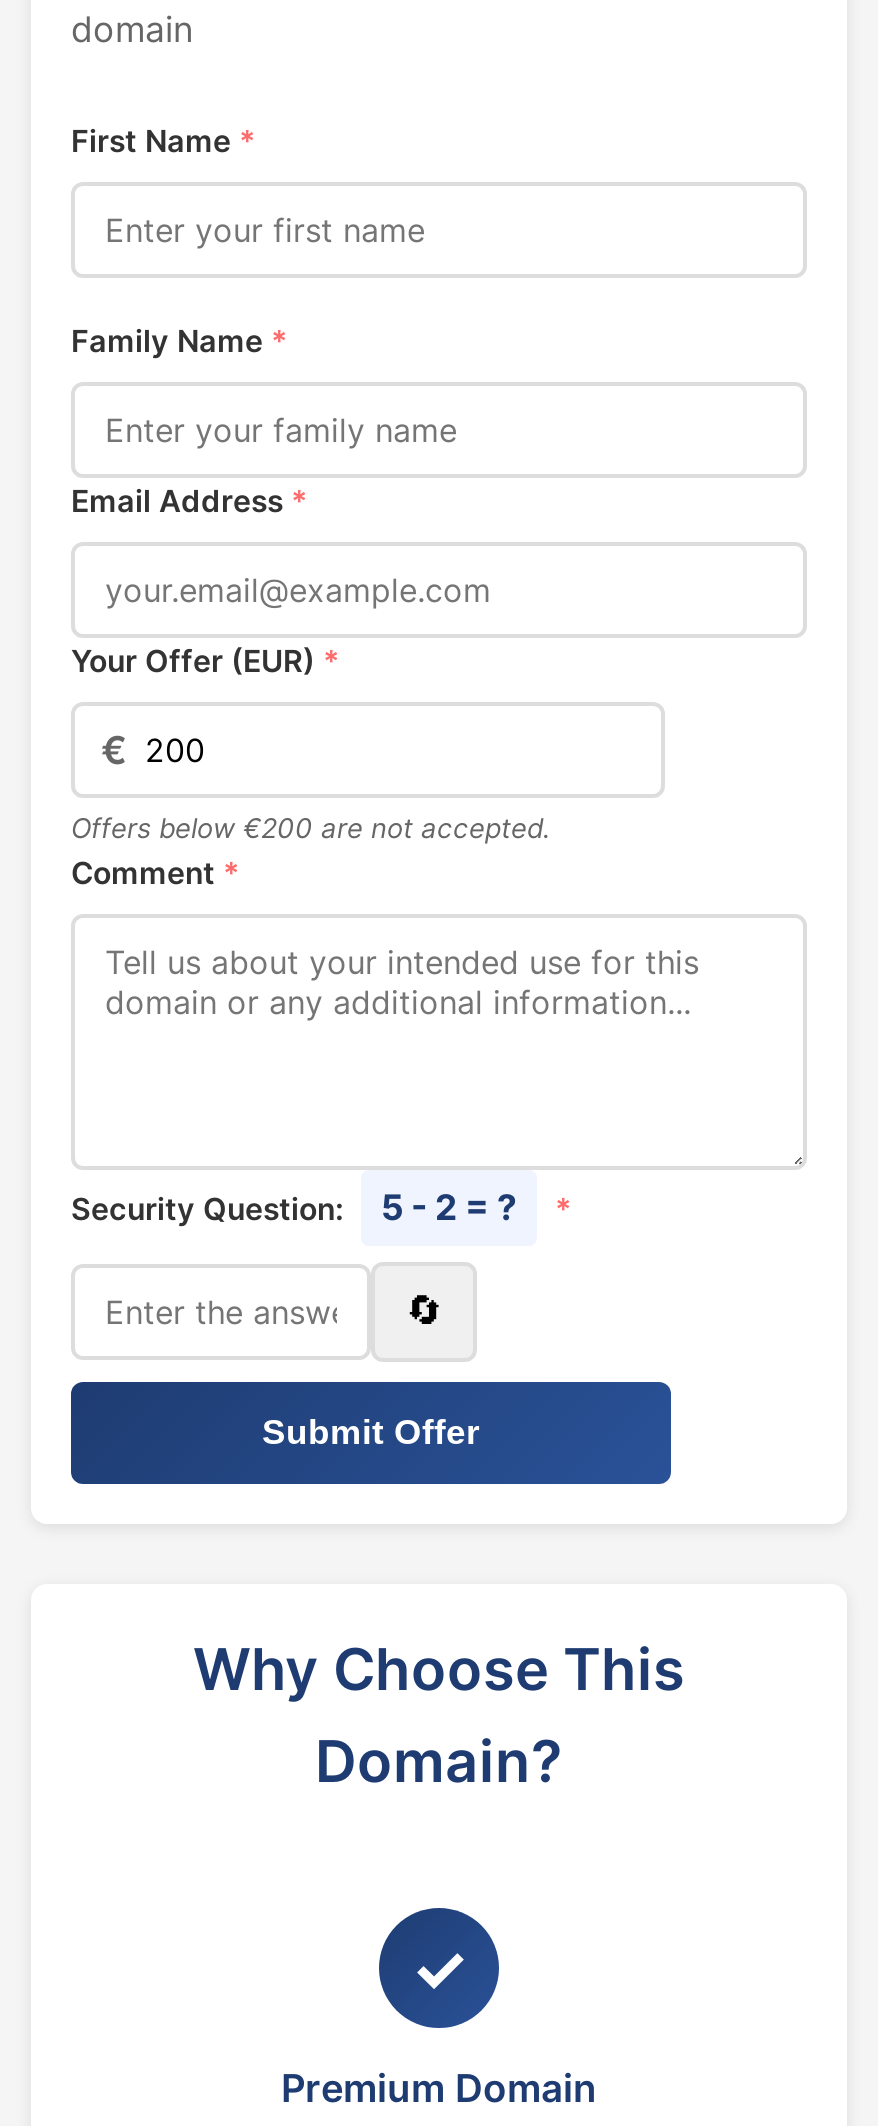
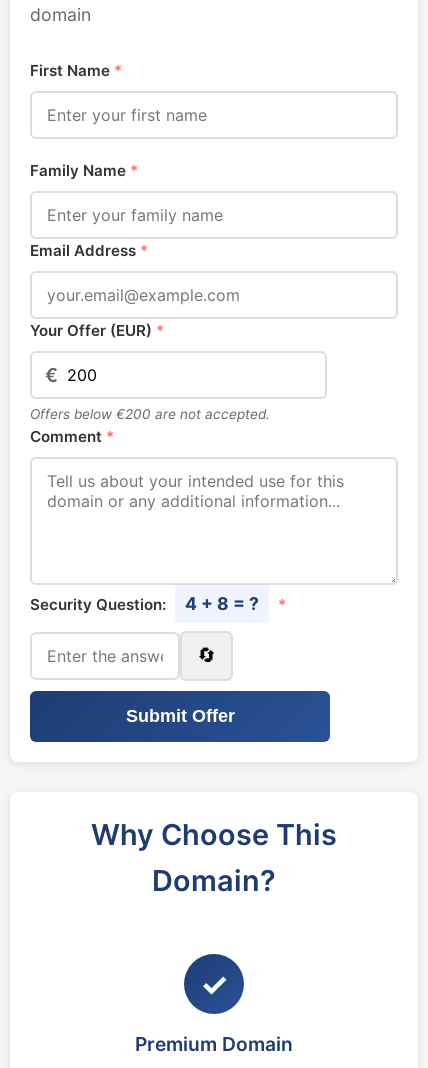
[381,1186,517,1228] 5 - 2 = ? -> [185,593,259,614] 4 + 8 = ?

